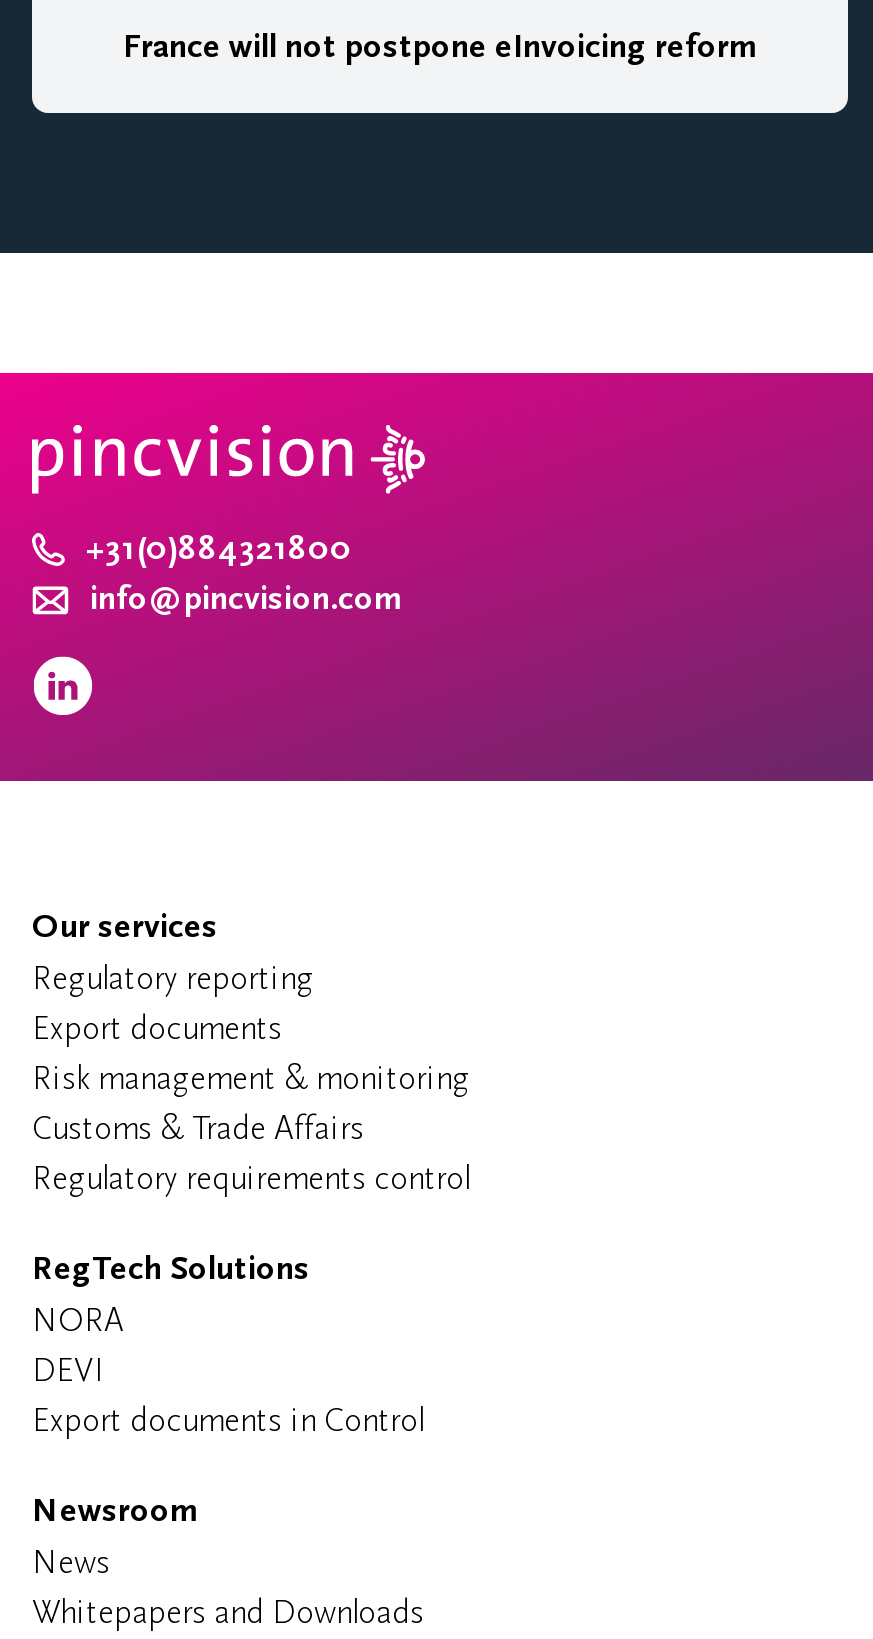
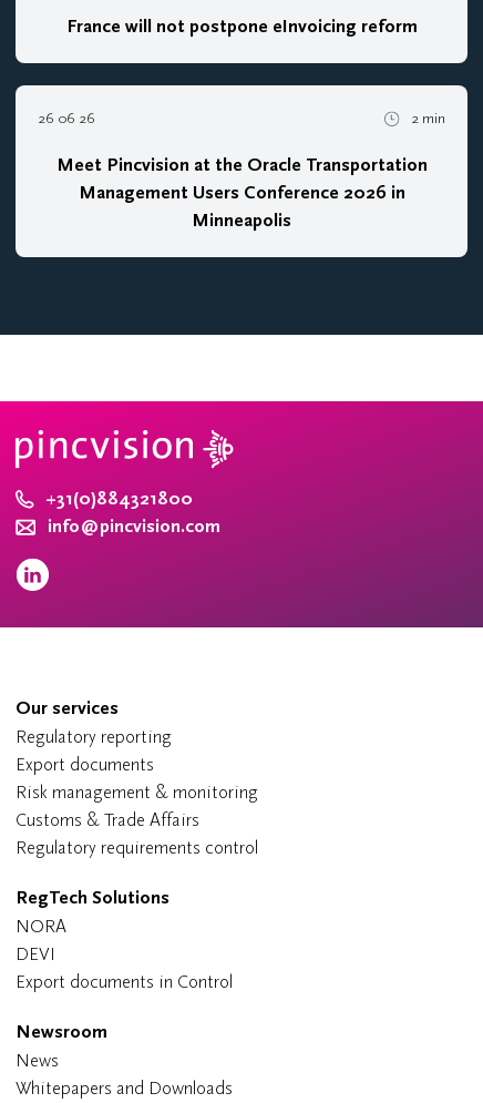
none -> [38,110,445,232] 26 06 26 | 2 min | Meet Pincvision at the Oracle Transportation | Management Users Conference 2026 in | Minneapolis

